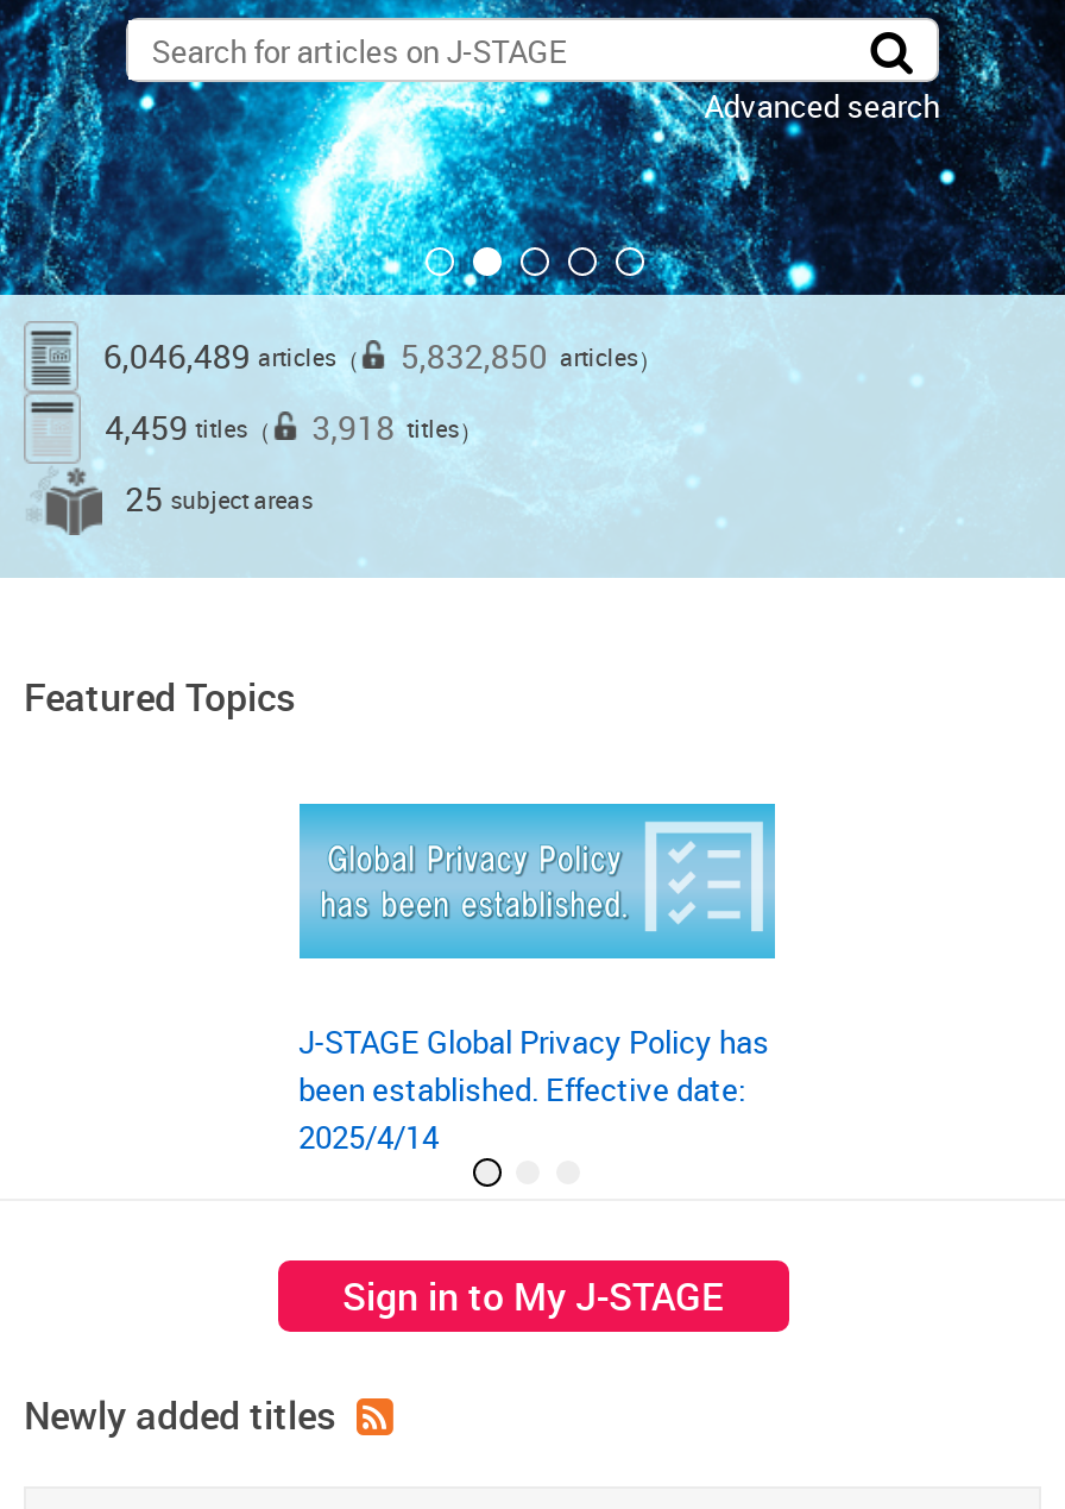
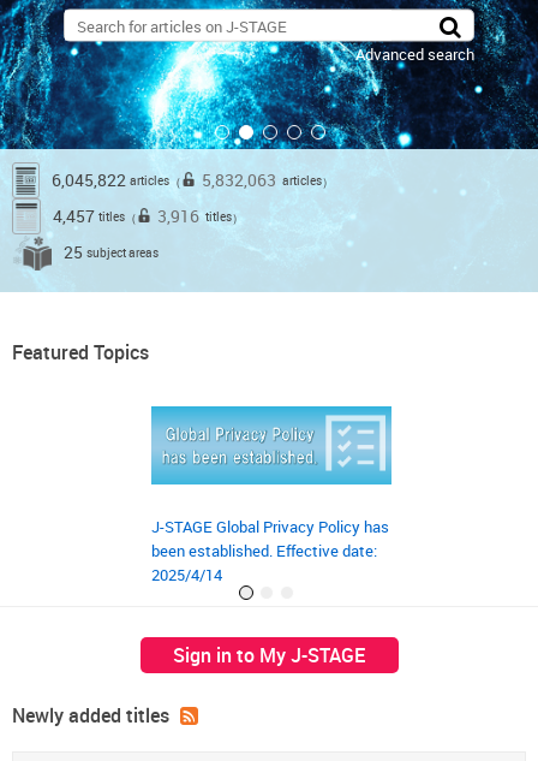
[103,333,360,378] 6,046,489 articles（ -> [52,168,182,191] 6,045,822 articles（
[400,333,662,378] 5,832,850 articles） -> [202,168,334,191] 5,832,063 articles）
[105,404,271,449] 4,459 titles（ -> [53,204,137,227] 4,457 titles（
[312,404,483,449] 3,918 titles） -> [158,204,244,227] 3,916 titles）

